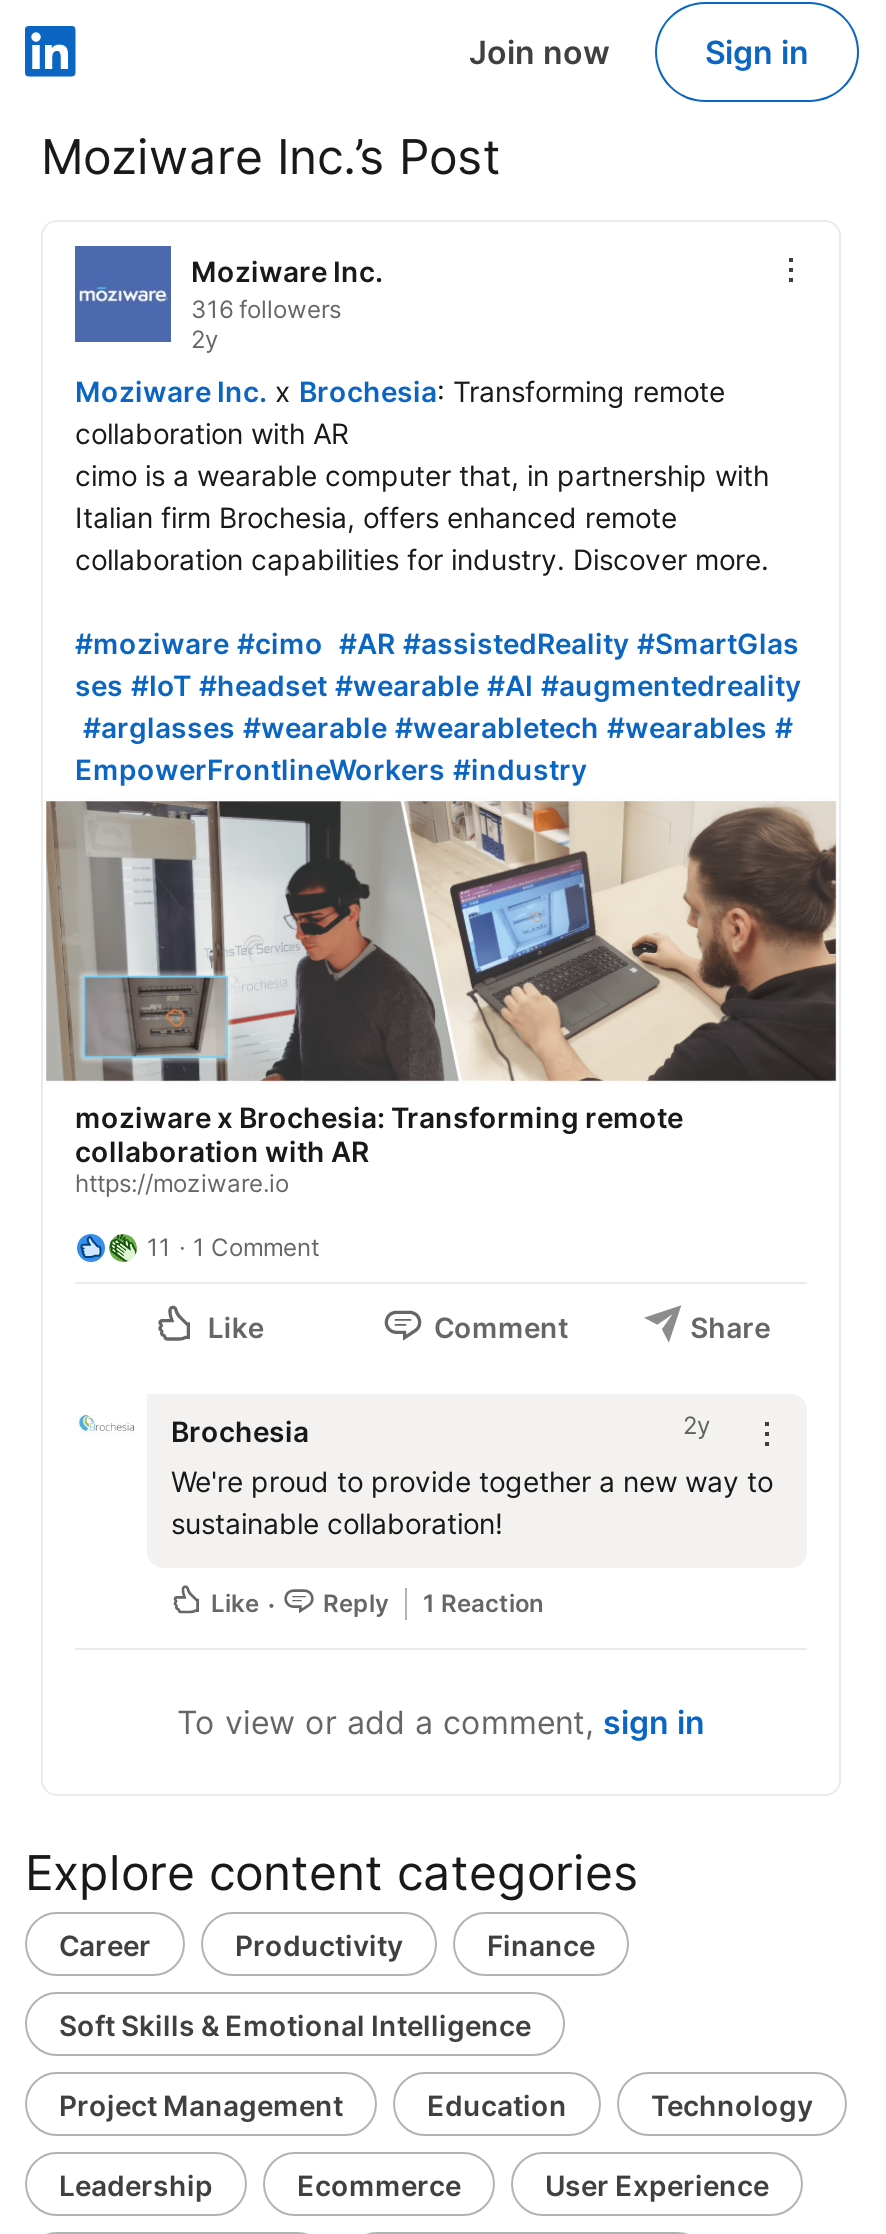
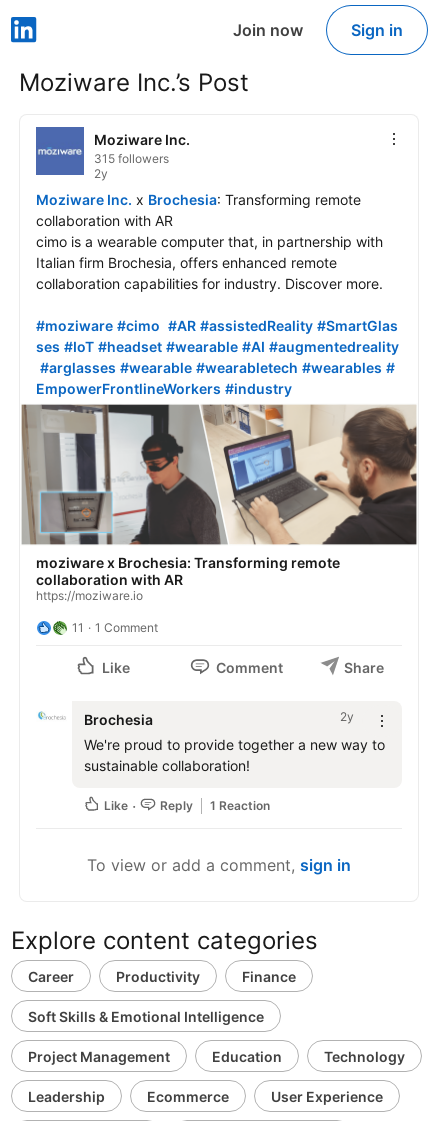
[191,294,341,324] 316 followers -> [94,151,169,166] 315 followers

